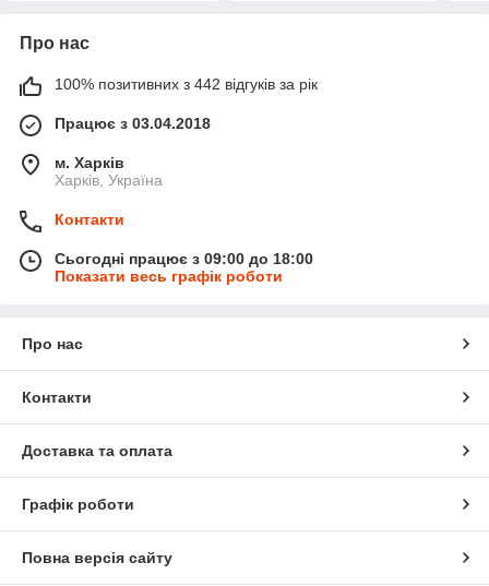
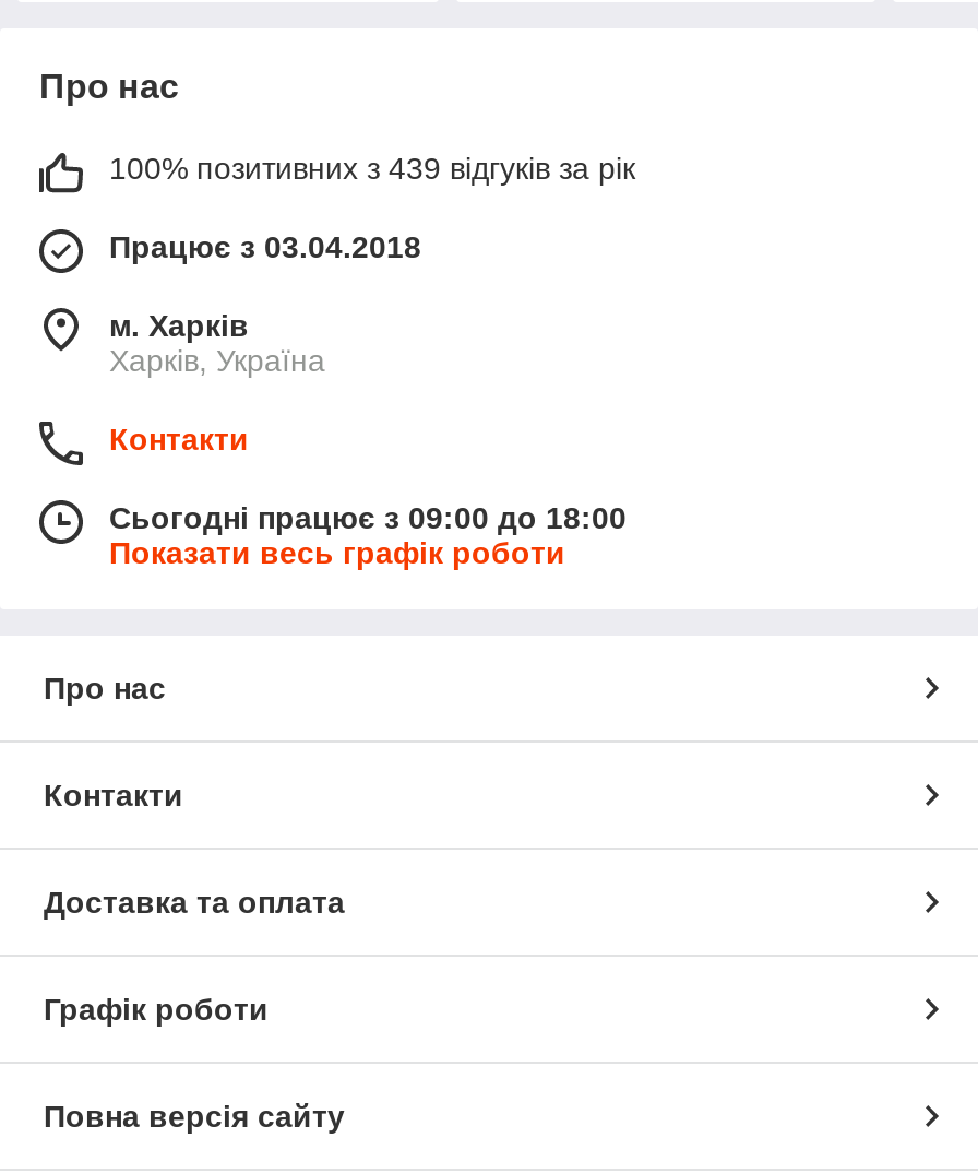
[55,76,318,93] 100% позитивних з 442 відгуків за рік -> [109,152,635,187] 100% позитивних з 439 відгуків за рік

